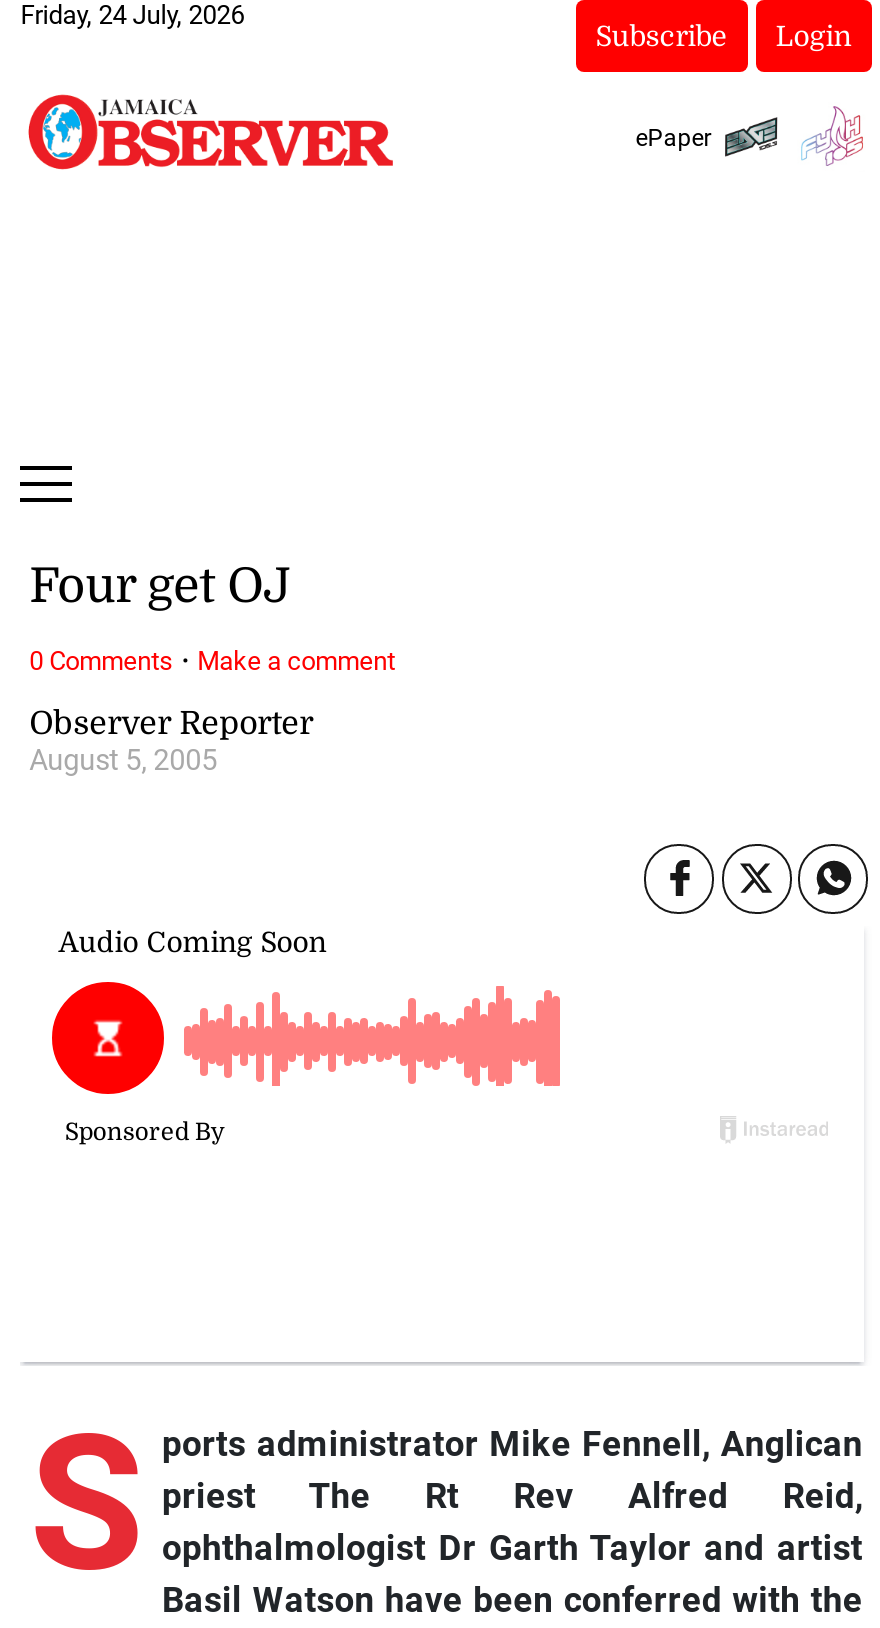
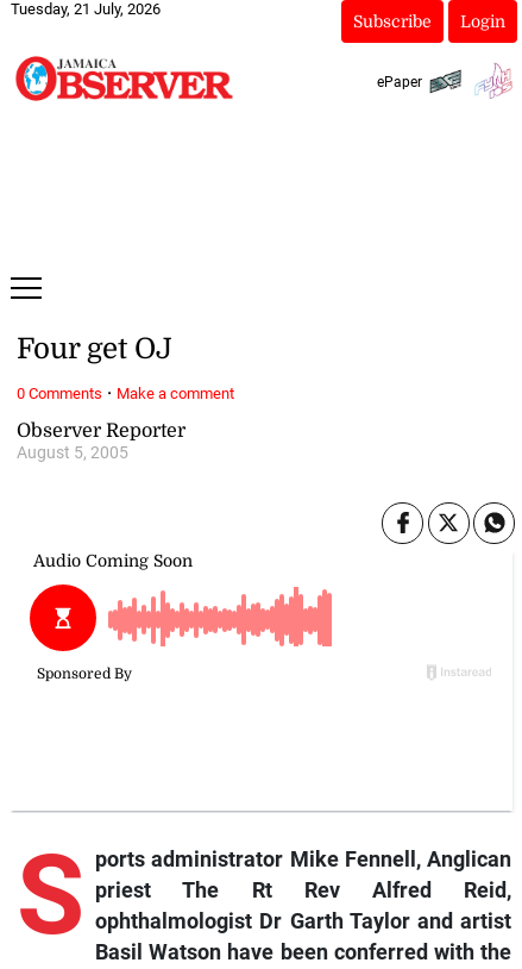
[20,0,244,30] Friday, 24 July, 2026 -> [11,0,161,18] Tuesday, 21 July, 2026

